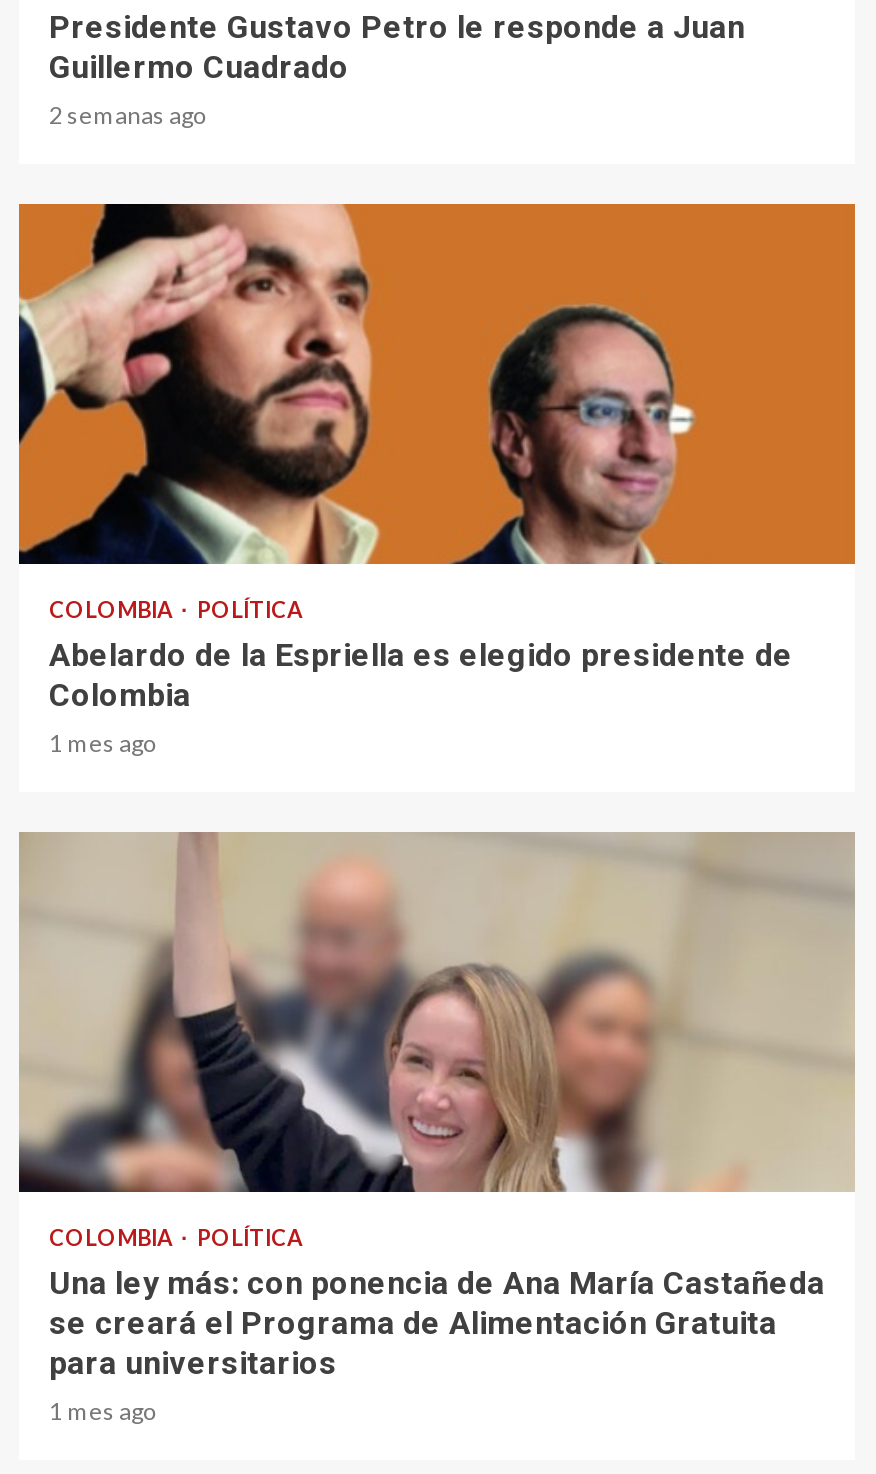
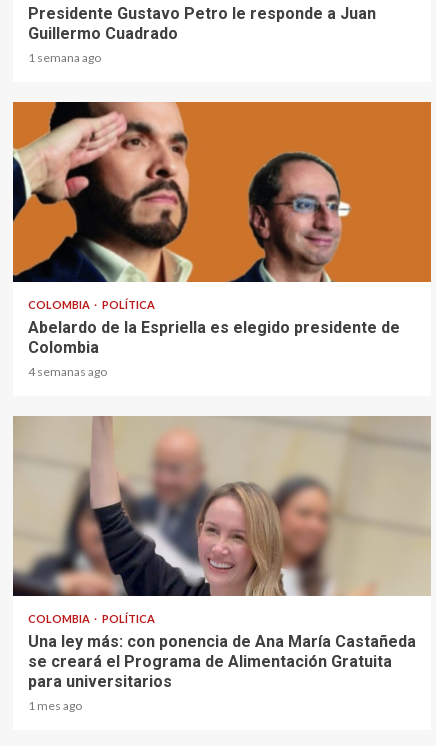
[49,100,207,130] 2 semanas ago -> [28,50,101,65] 1 semana ago
[49,728,157,758] 1 mes ago -> [28,364,107,379] 4 semanas ago

